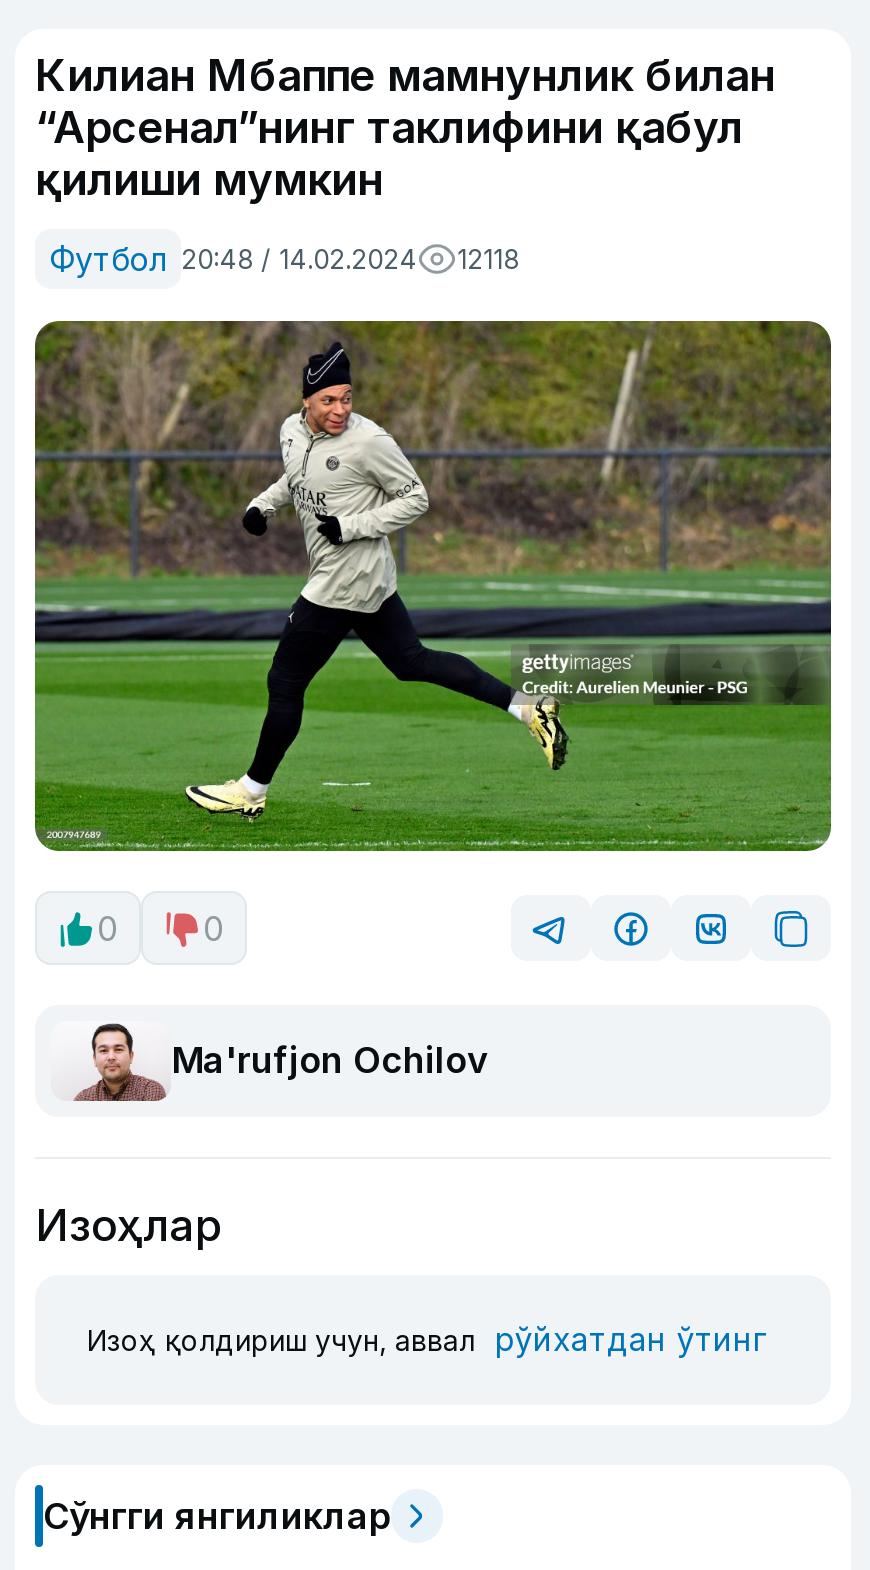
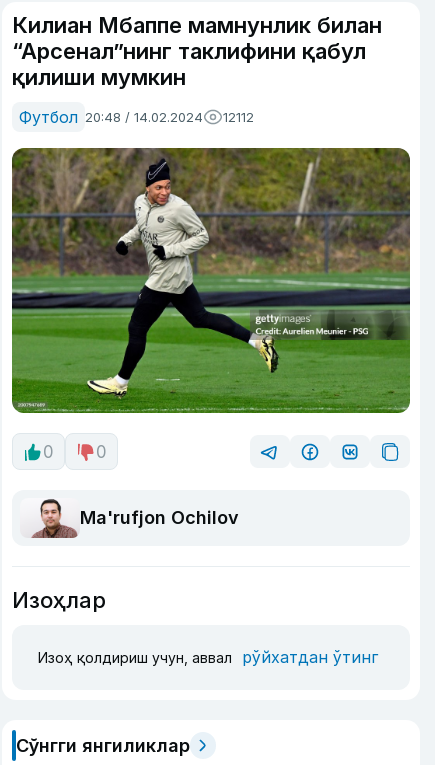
[49,239,519,279] Футбол 20:48 / 14.02.2024 12118 -> [19,107,254,127] Футбол 20:48 / 14.02.2024 12112

